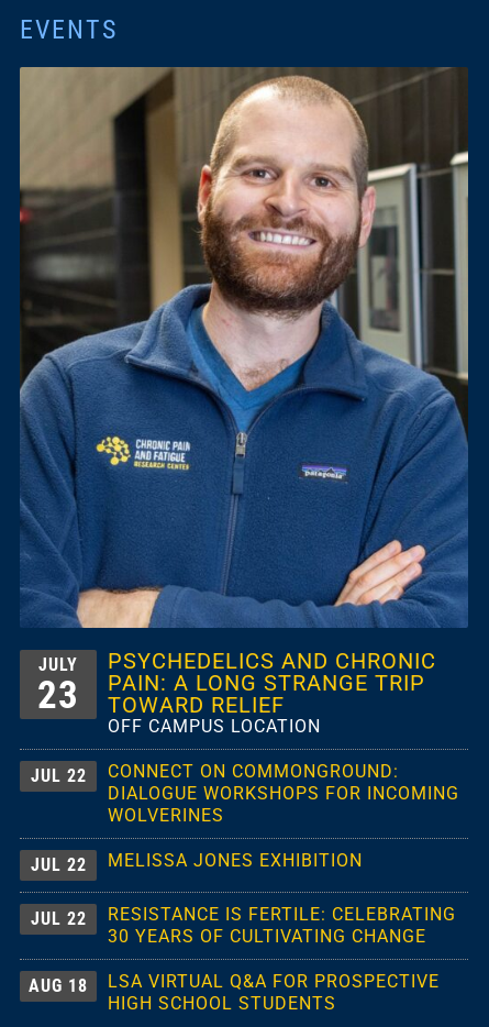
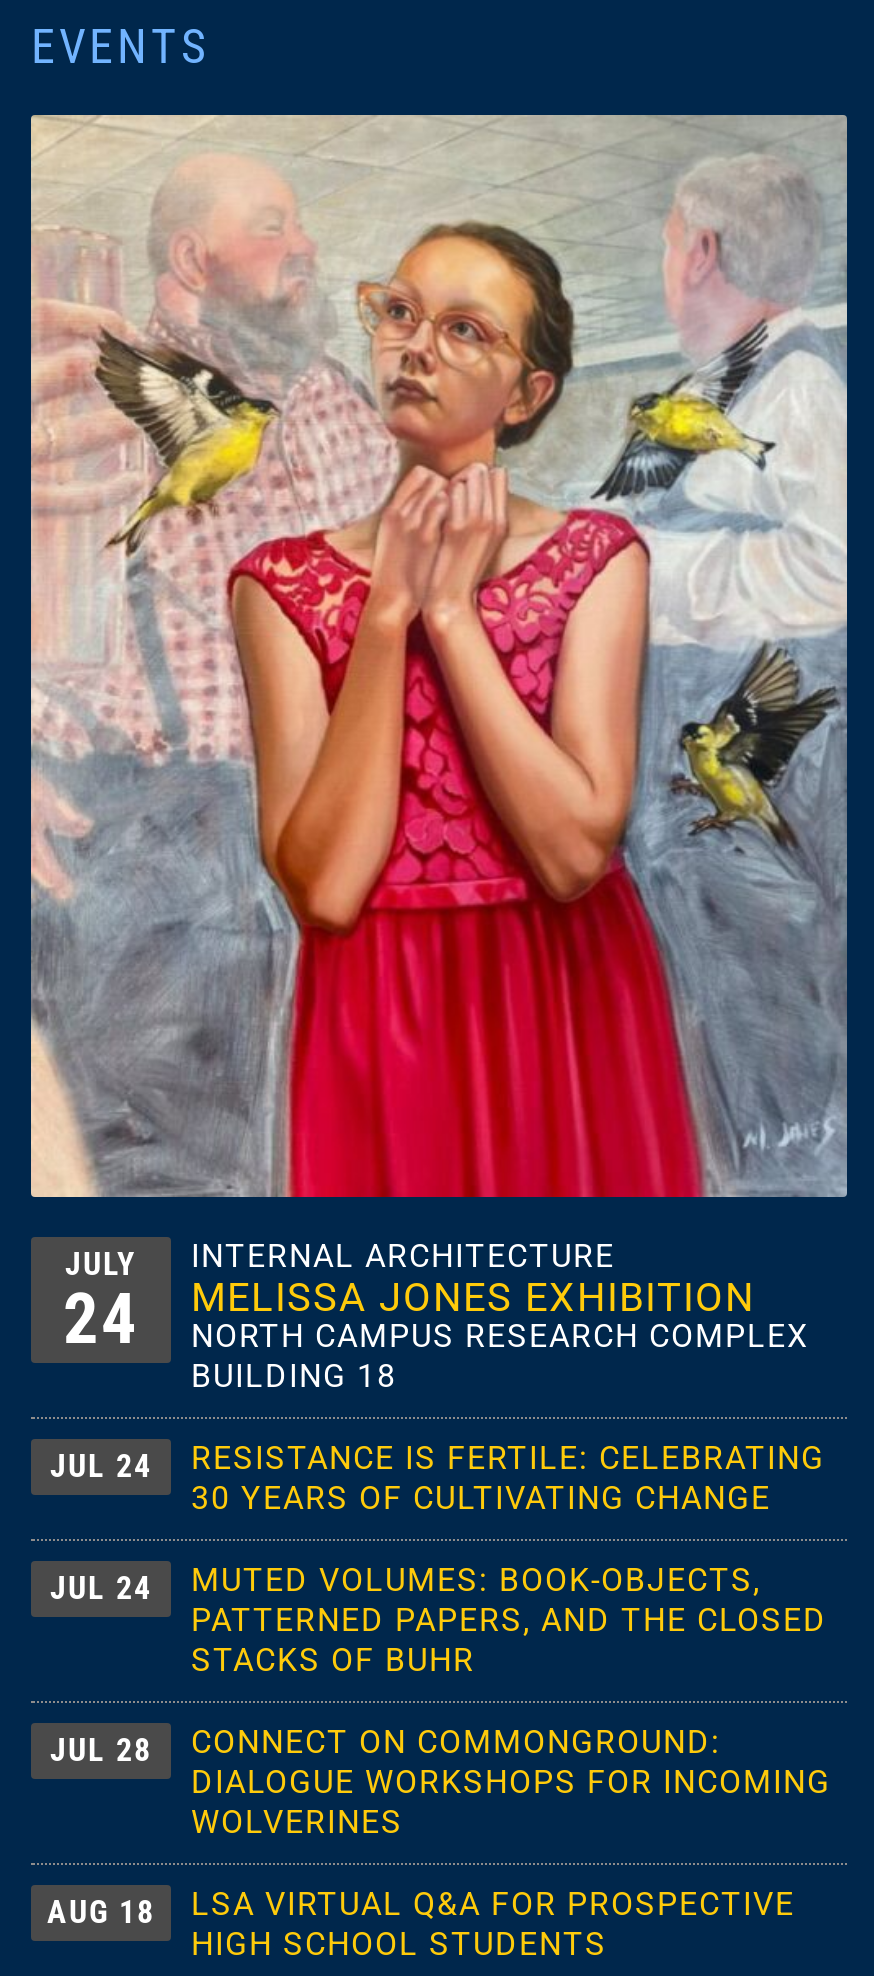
[19,67,468,786] [image] | PSYCHEDELICS AND CHRONIC | PAIN: A LONG STRANGE TRIP | TOWARD RELIEF | OFF CAMPUS LOCATION | JUL 22 -> [29,113,849,1769] [image] | INTERNAL ARCHITECTURE | NORTH CAMPUS RESEARCH COMPLEX | BUILDING 18 | JUL 24 | JUL 24 | MUTED VOLUMES: BOOK-OBJECTS, | PATTERNED PAPERS, AND THE CLOSED | STACKS OF BUHR | JUL 28
[37,673,79,718] 23 -> [63,1279,139,1361] 24
moved [108,761,399,782] -> [191,1723,721,1761]: CONNECT ON COMMONGROUND:
moved [108,783,459,826] -> [191,1763,831,1841]: DIALOGUE WORKSHOPS FOR INCOMING | WOLVERINES
[30,854,86,929] JUL 22 | JUL 22 -> none
moved [108,850,363,871] -> [191,1273,755,1321]: MELISSA JONES EXHIBITION
moved [108,904,456,947] -> [191,1439,825,1517]: RESISTANCE IS FERTILE: CELEBRATING | 30 YEARS OF CULTIVATING CHANGE

